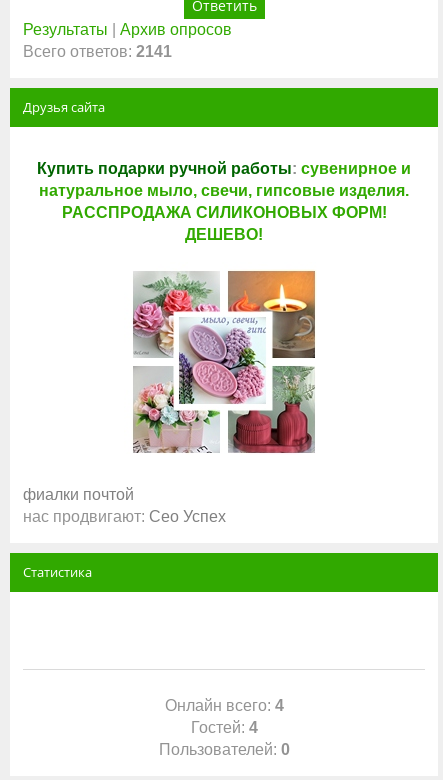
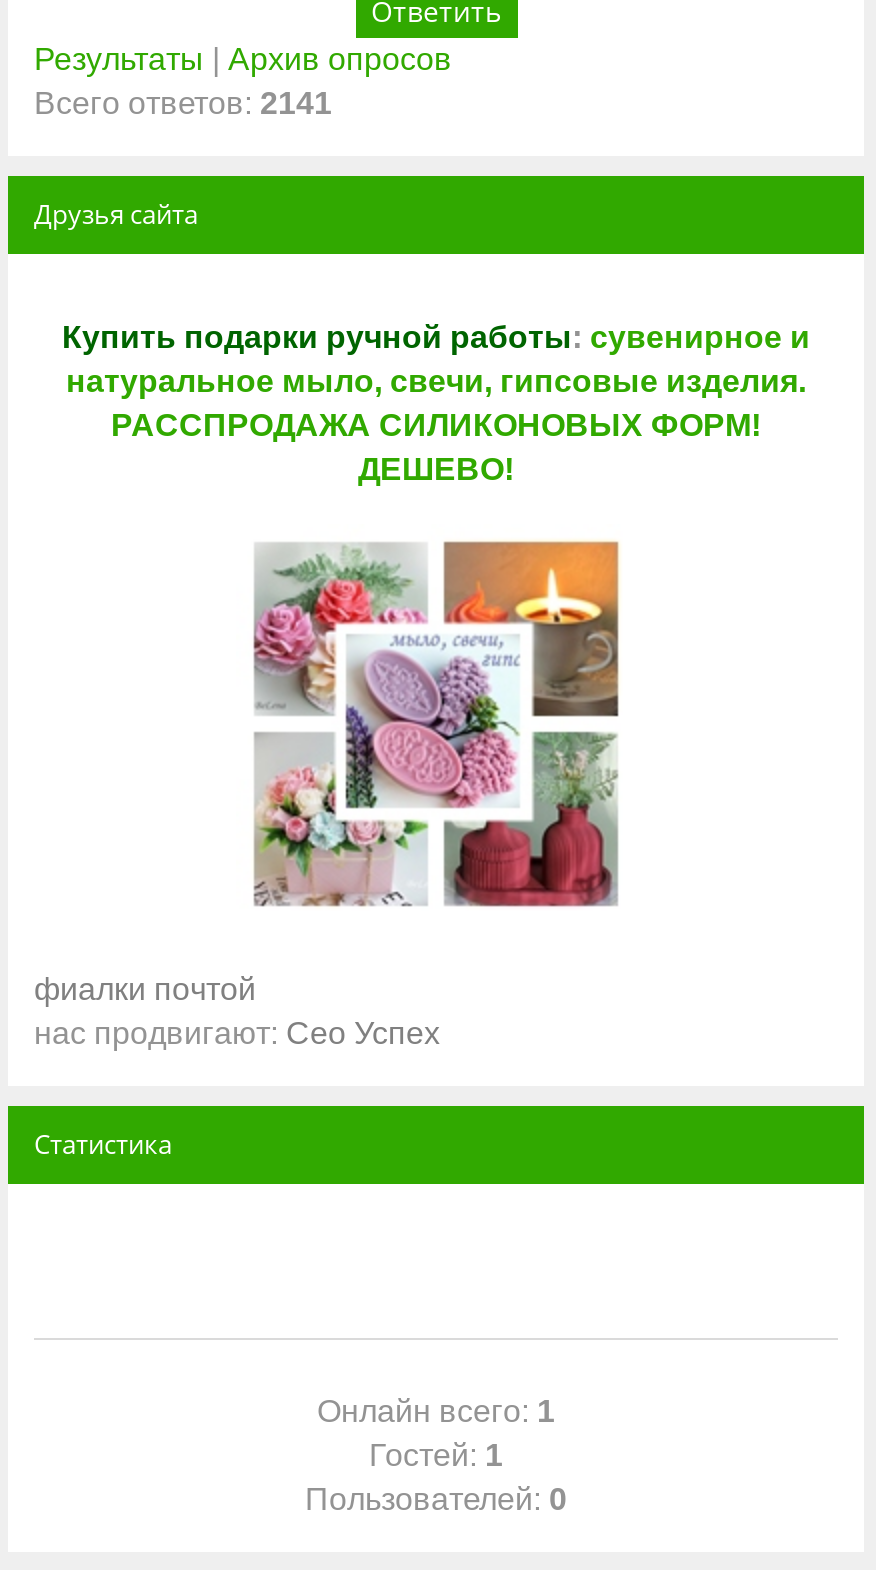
[164,697,283,714] Онлайн всего: 4 -> [317,1395,555,1429] Онлайн всего: 1
[190,719,257,736] Гостей: 4 -> [369,1439,503,1473] Гостей: 1

